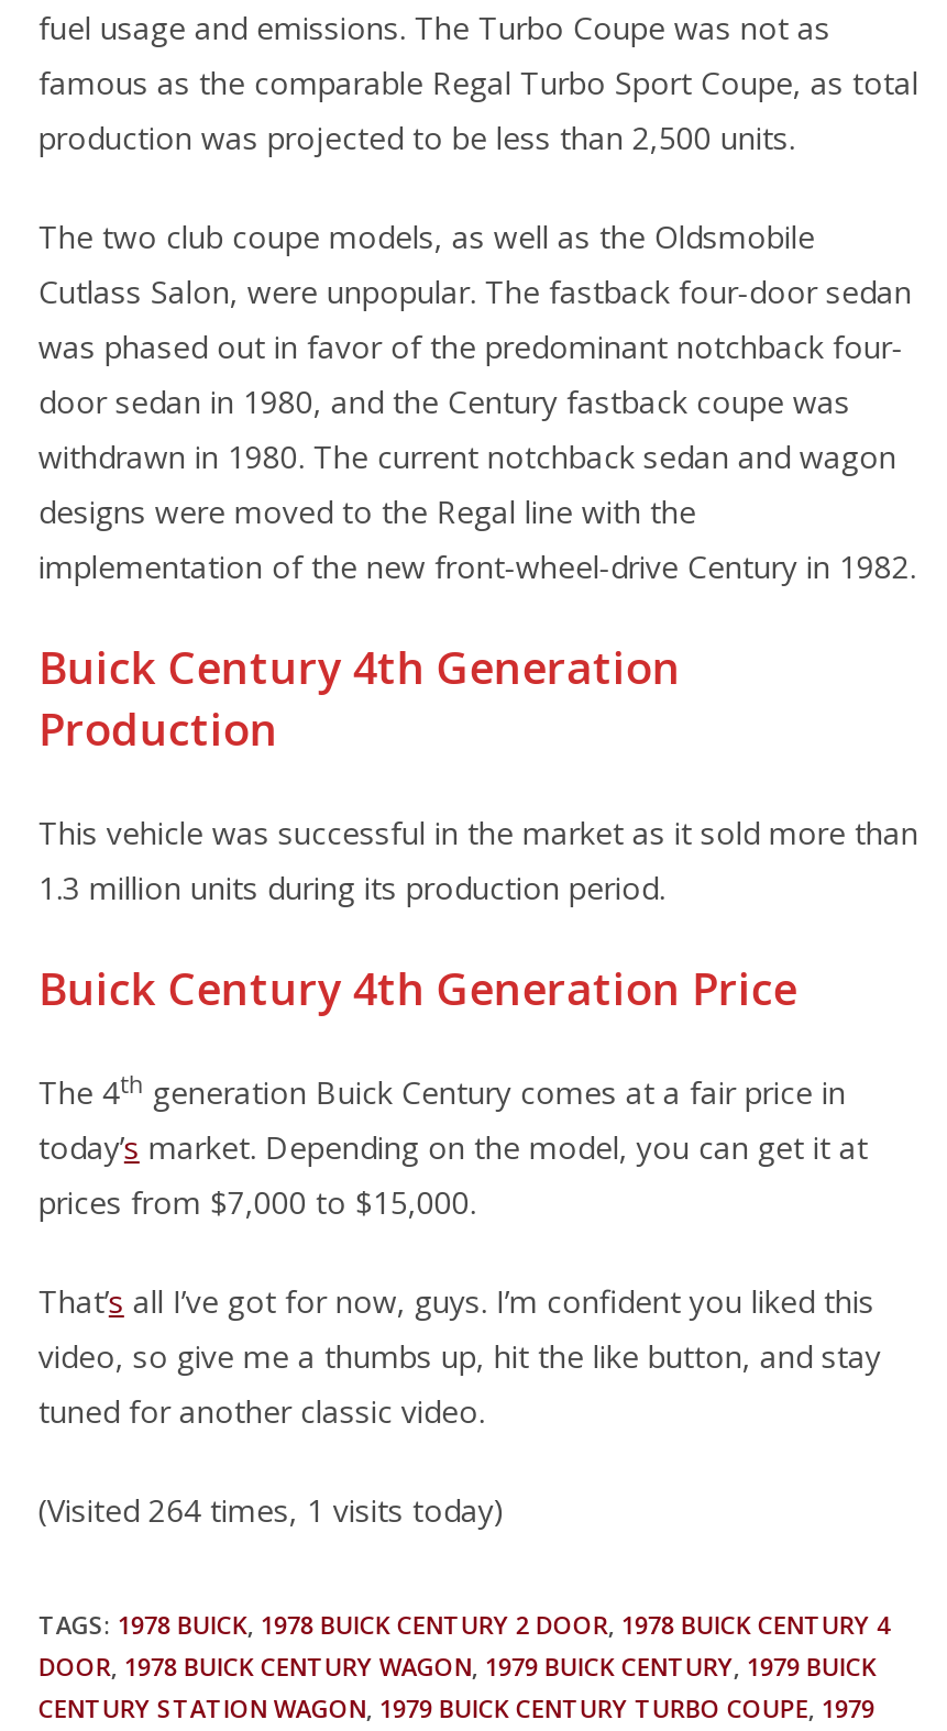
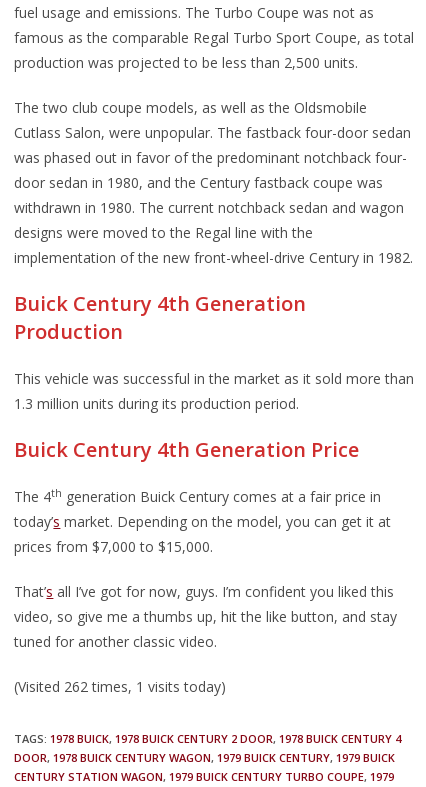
[38,1490,505,1532] (Visited 264 times, 1 visits today) -> [14,677,226,696] (Visited 262 times, 1 visits today)

